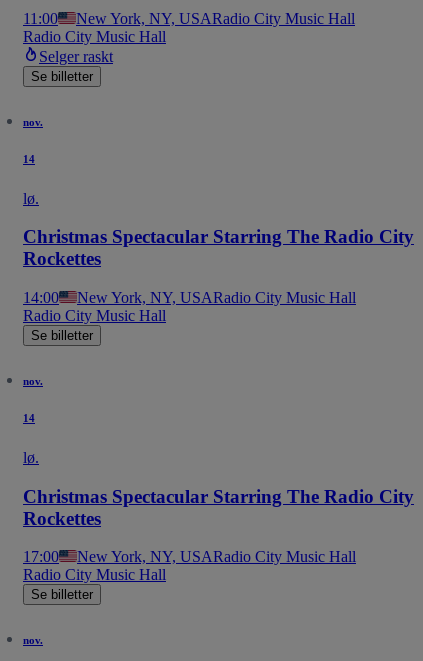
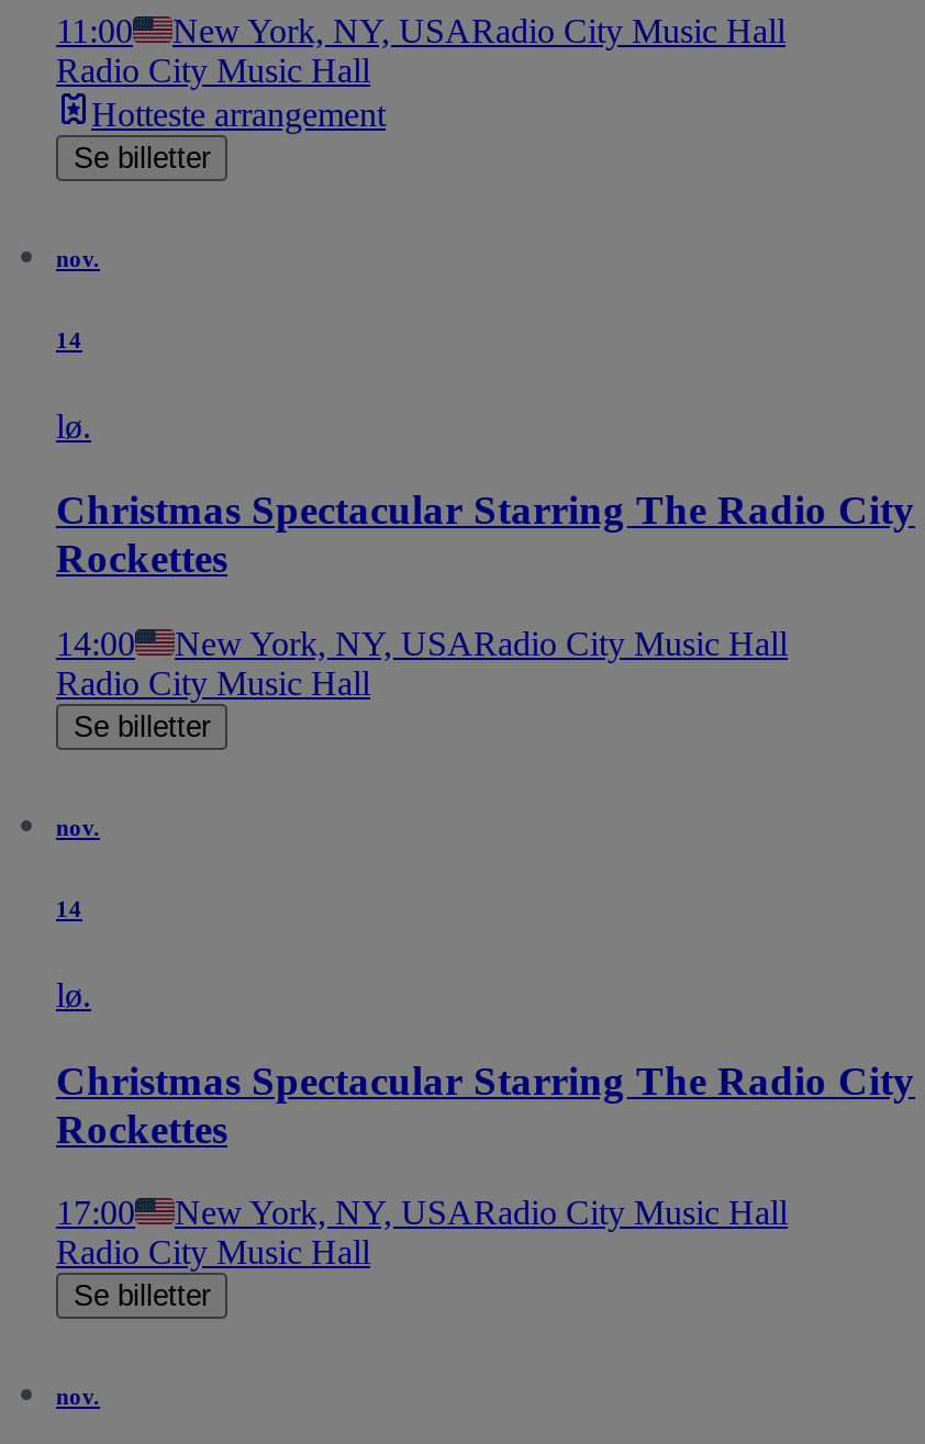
[39,48,113,65] Selger raskt -> [91,95,386,132] Hotteste arrangement

